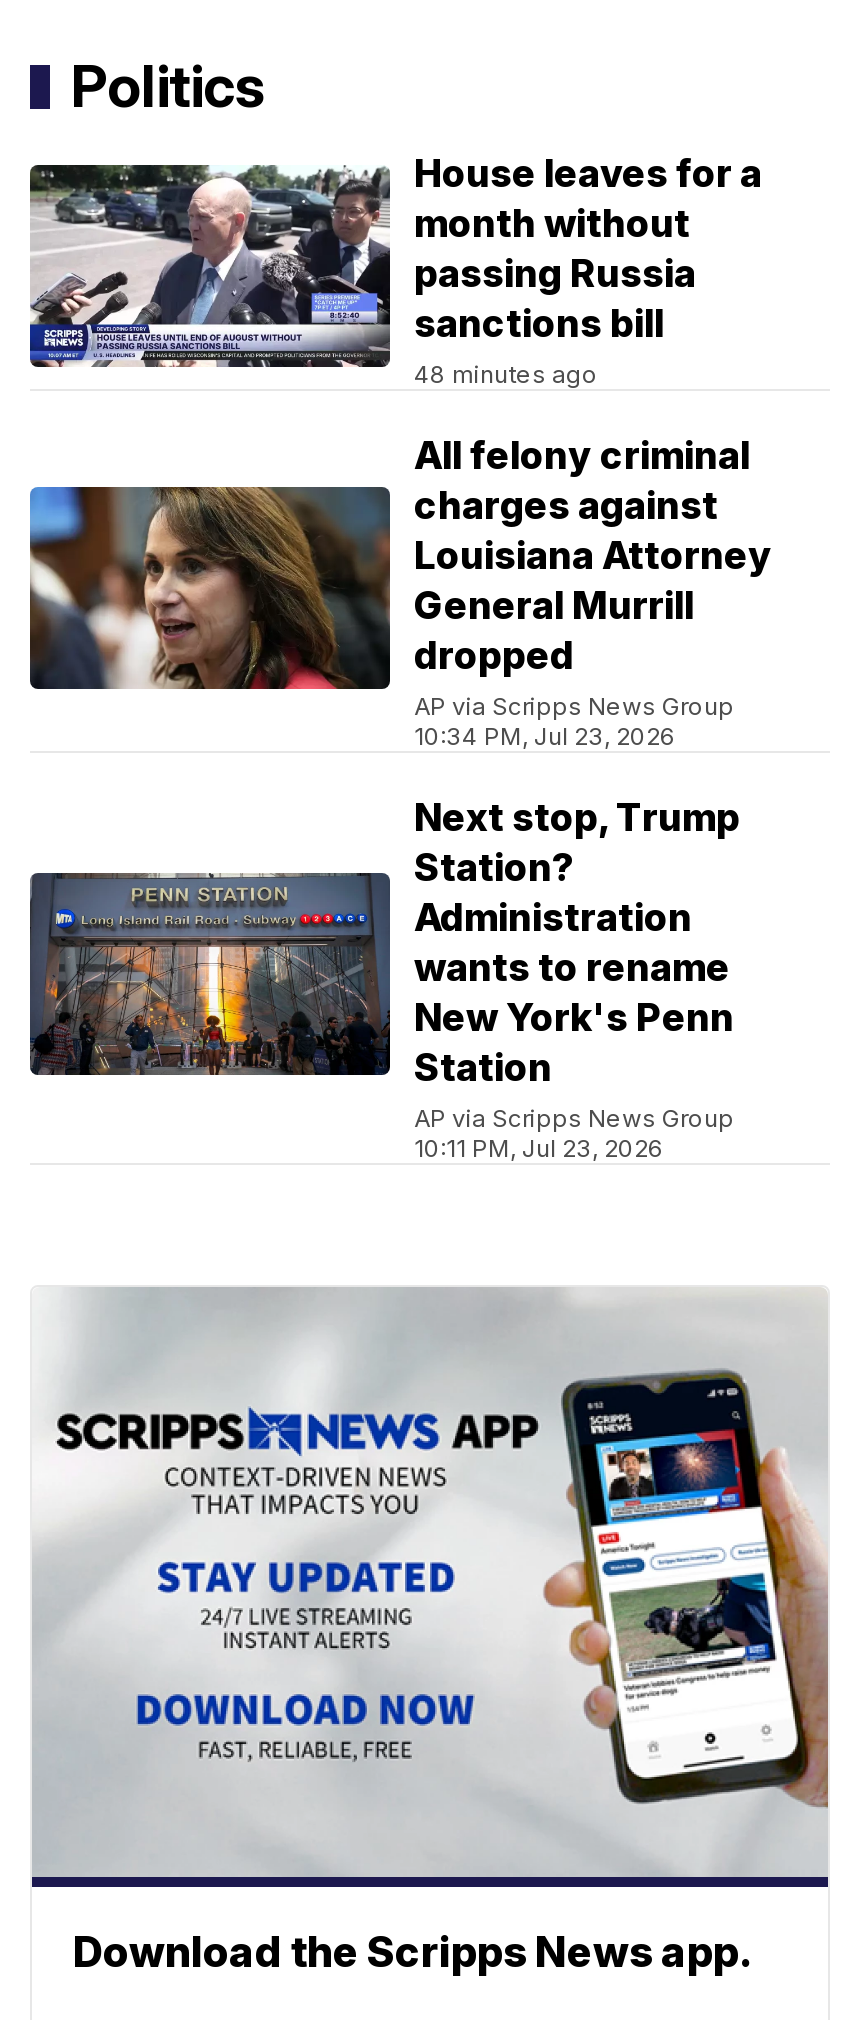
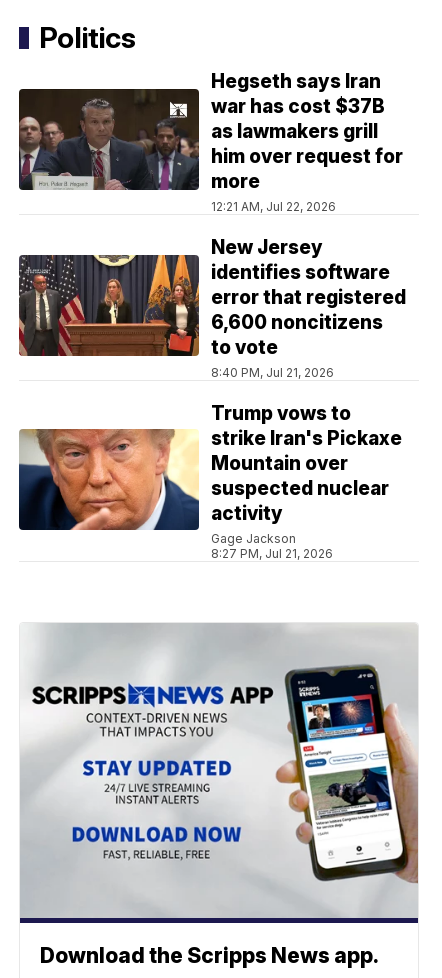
[28,152,762,391] [image] | House leaves for a | month without | passing Russia | sanctions bill | 48 minutes ago -> [18,70,403,214] [image] | Hegseth says Iran | war has cost $37B | as lawmakers grill | him over request for | more | 12:21 AM, Jul 22, 2026
[28,434,772,752] [image] | All felony criminal | charges against | Louisiana Attorney | General Murrill | dropped | AP via Scripps News Group | 10:34 PM, Jul 23, 2026 -> [18,236,406,380] [image] | New Jersey | identifies software | error that registered | 6,600 noncitizens | to vote | 8:40 PM, Jul 21, 2026
[30,796,740,1164] [image] | Next stop, Trump | Station? | Administration | wants to rename | New York's Penn | Station | AP via Scripps News Group | 10:11 PM, Jul 23, 2026 -> [19,402,402,561] [image] | Trump vows to | strike Iran's Pickaxe | Mountain over | suspected nuclear | activity | Gage Jackson | 8:27 PM, Jul 21, 2026

